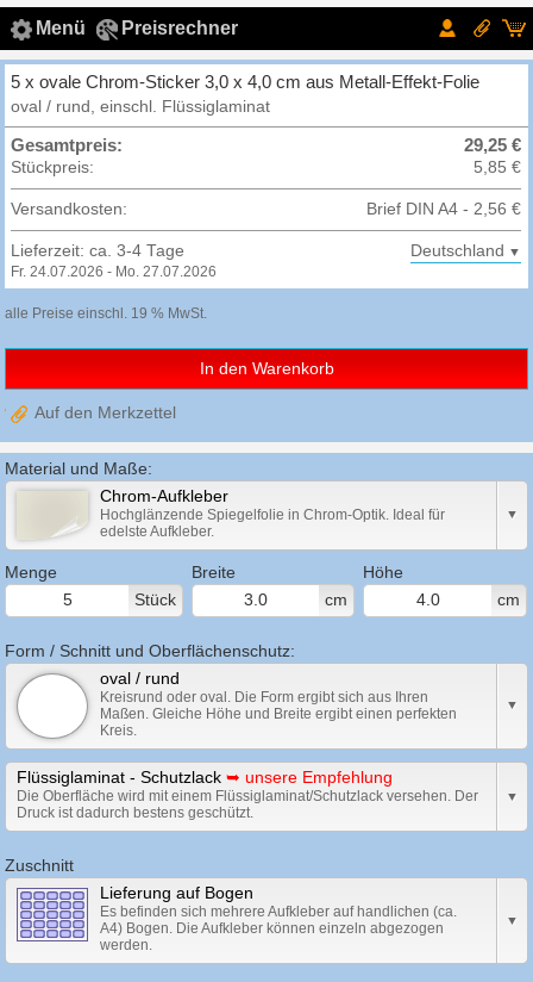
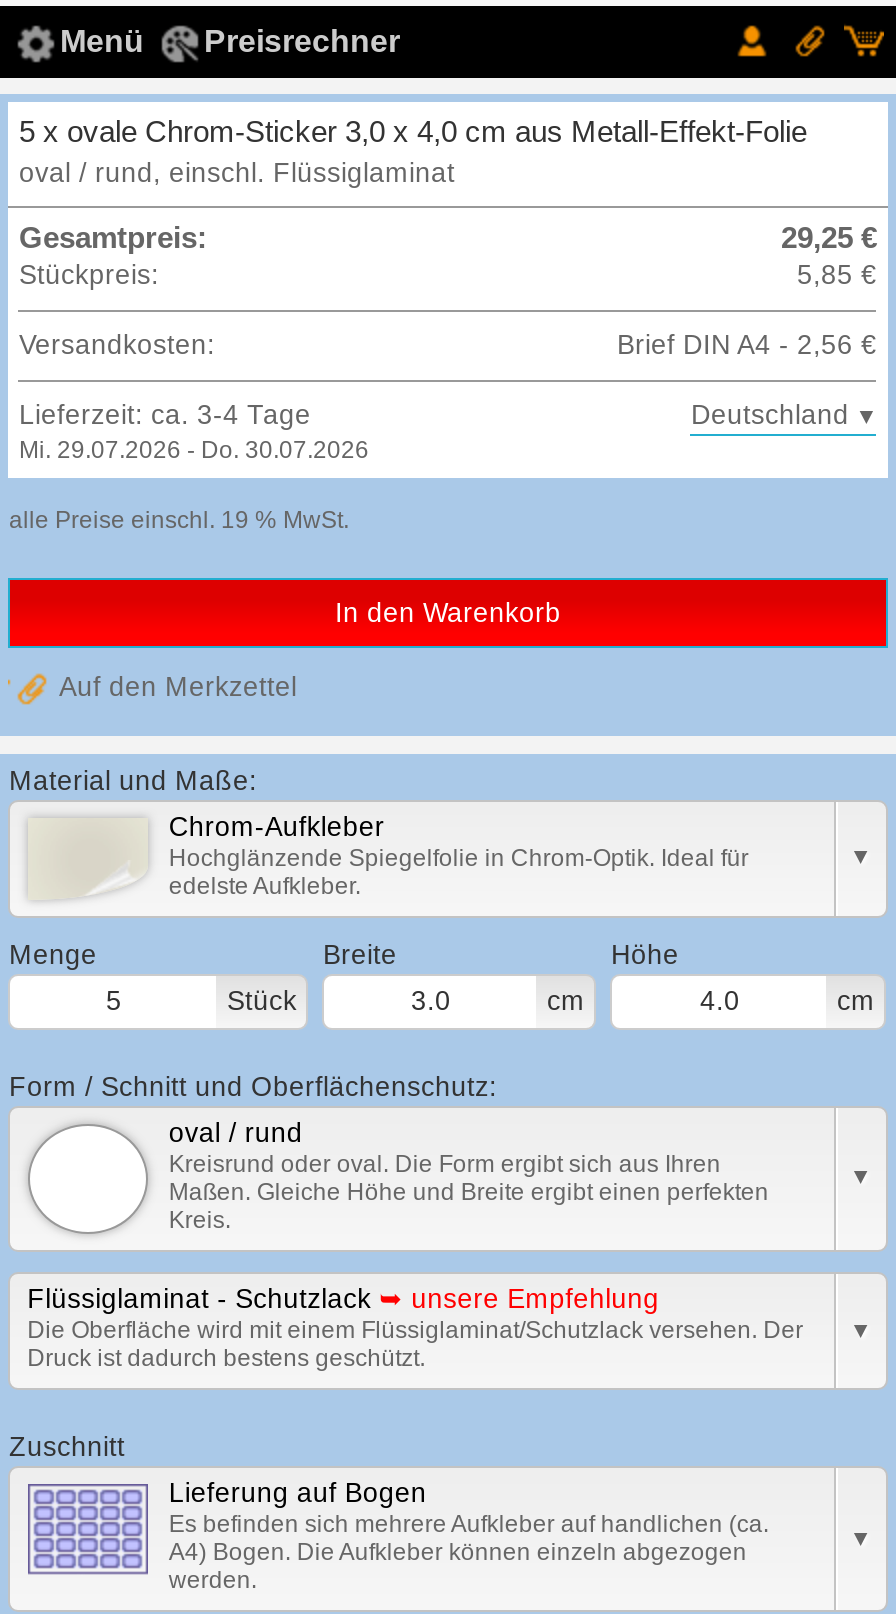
[11,264,217,281] Fr. 24.07.2026 - Mo. 27.07.2026 -> [19,437,369,465] Mi. 29.07.2026 - Do. 30.07.2026

